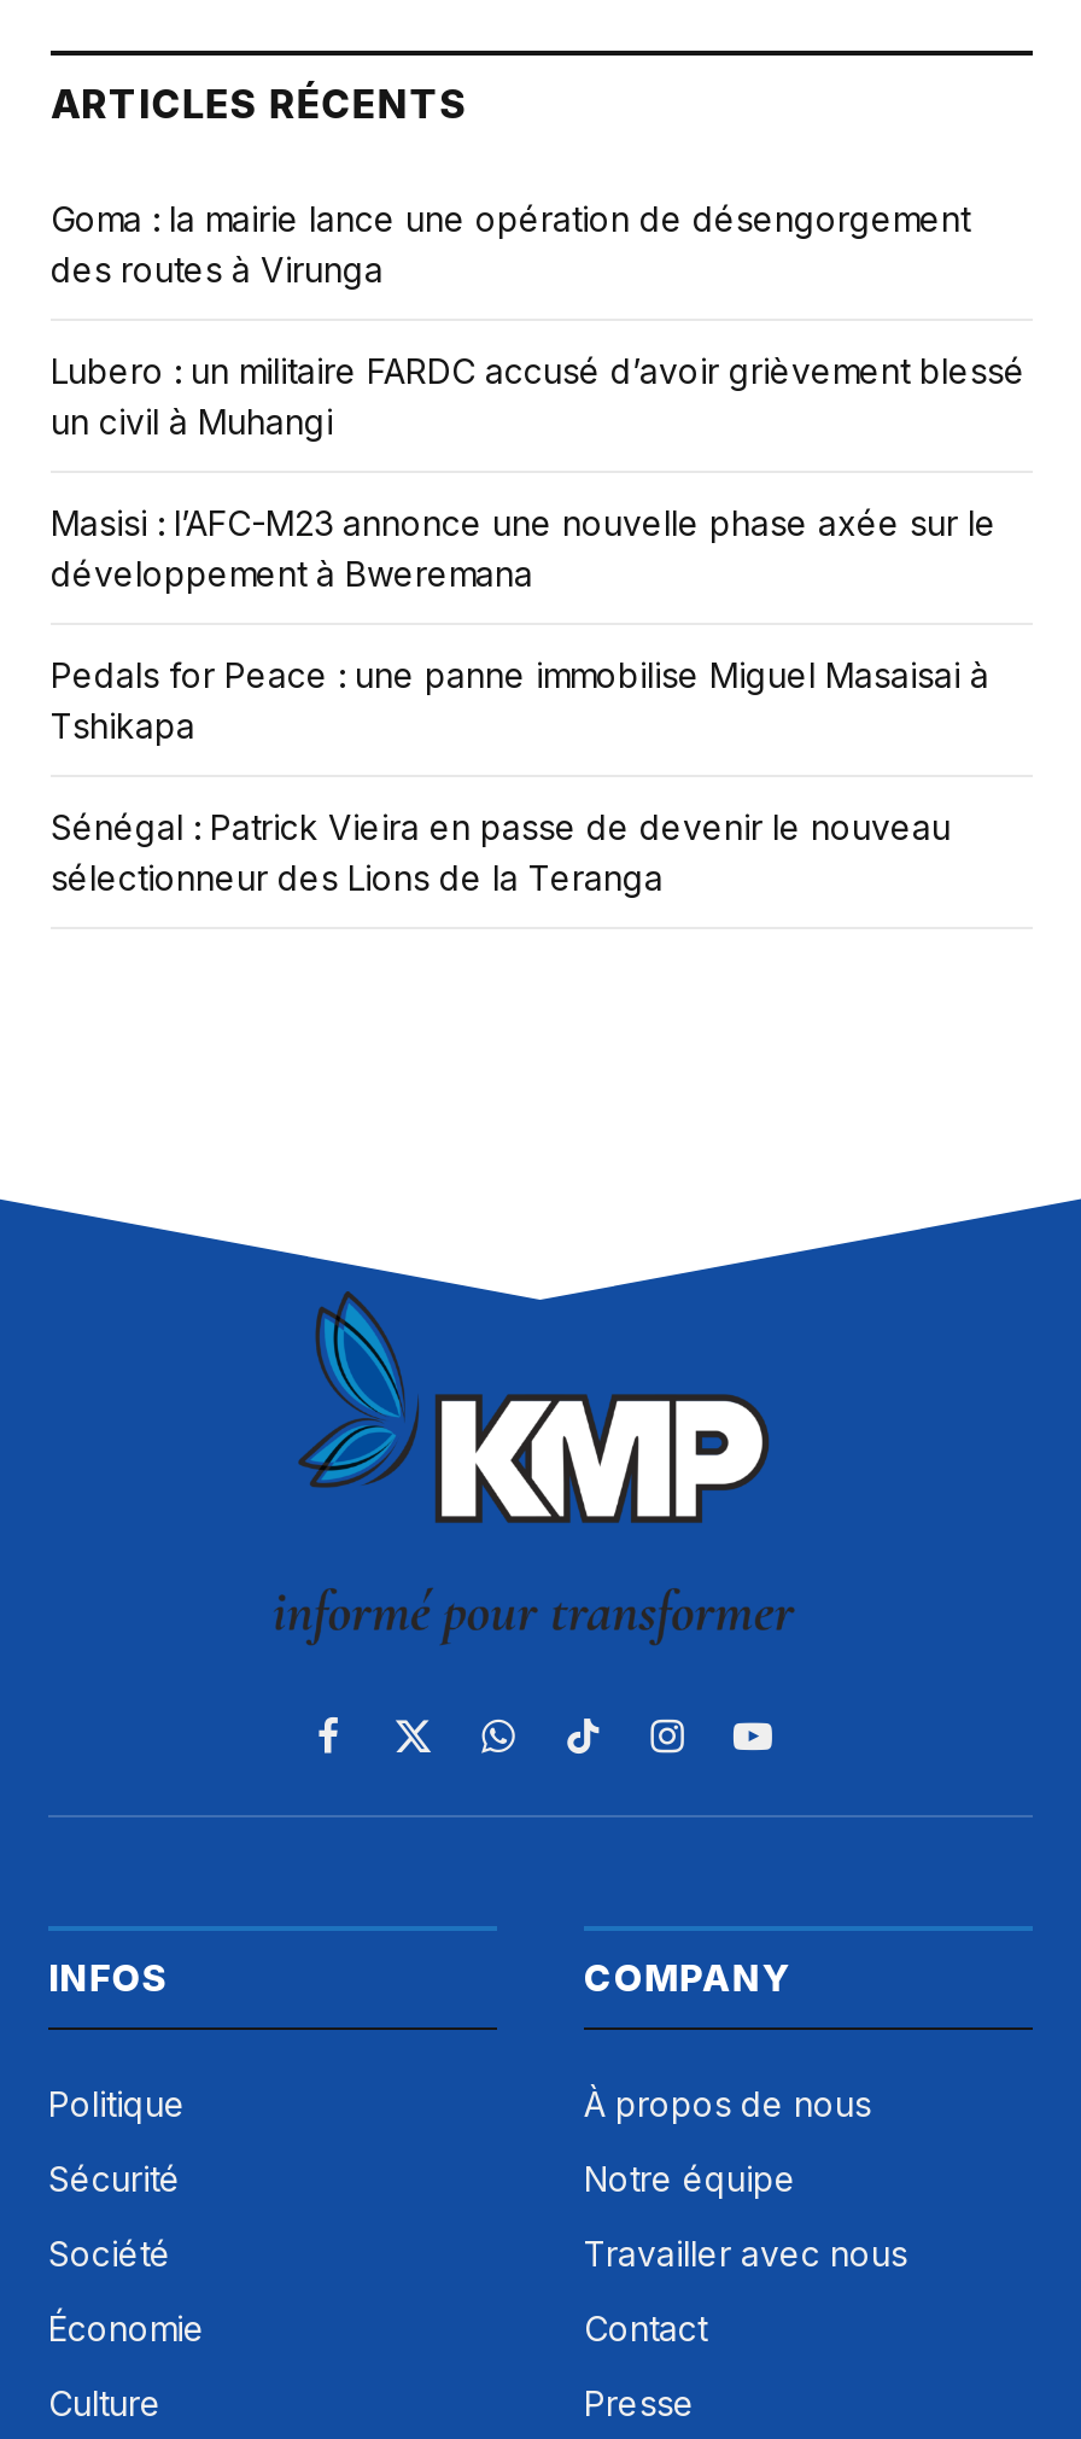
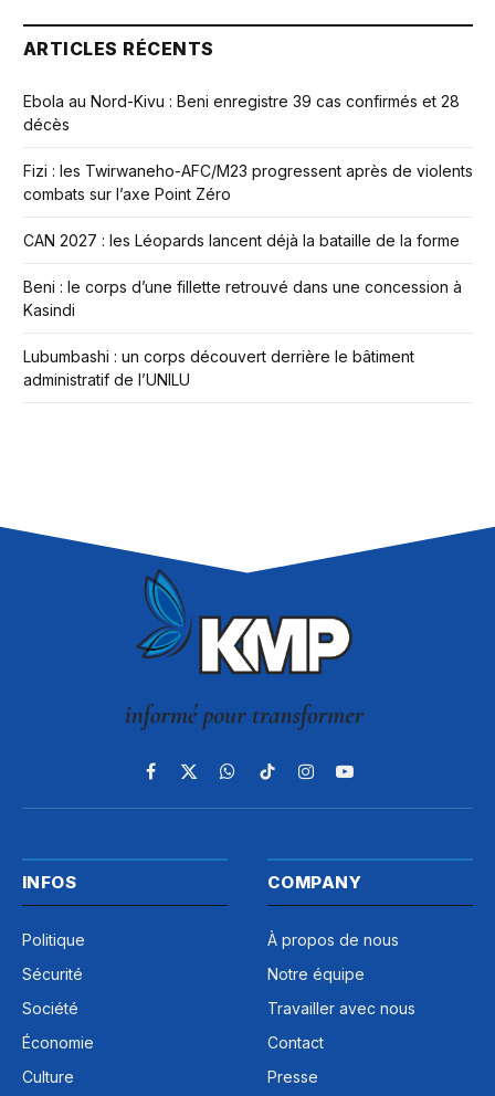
[51,197,970,289] Goma : la mairie lance une opération de désengorgement | des routes à Virunga -> [23,91,460,133] Ebola au Nord-Kivu : Beni enregistre 39 cas confirmés et 28 | décès
[51,349,1026,441] Lubero : un militaire FARDC accusé d’avoir grièvement blessé | un civil à Muhangi -> [23,161,473,203] Fizi : les Twirwaneho-AFC/M23 progressent après de violents | combats sur l’axe Point Zéro
[51,501,997,593] Masisi : l’AFC-M23 annonce une nouvelle phase axée sur le | développement à Bweremana -> [23,231,460,249] CAN 2027 : les Léopards lancent déjà la bataille de la forme
[51,653,989,745] Pedals for Peace : une panne immobilise Miguel Masaisai à | Tshikapa -> [23,277,462,319] Beni : le corps d’une fillette retrouvé dans une concession à | Kasindi
[51,805,951,897] Sénégal : Patrick Vieira en passe de devenir le nouveau | sélectionneur des Lions de la Teranga -> [23,347,414,389] Lubumbashi : un corps découvert derrière le bâtiment | administratif de l’UNILU

